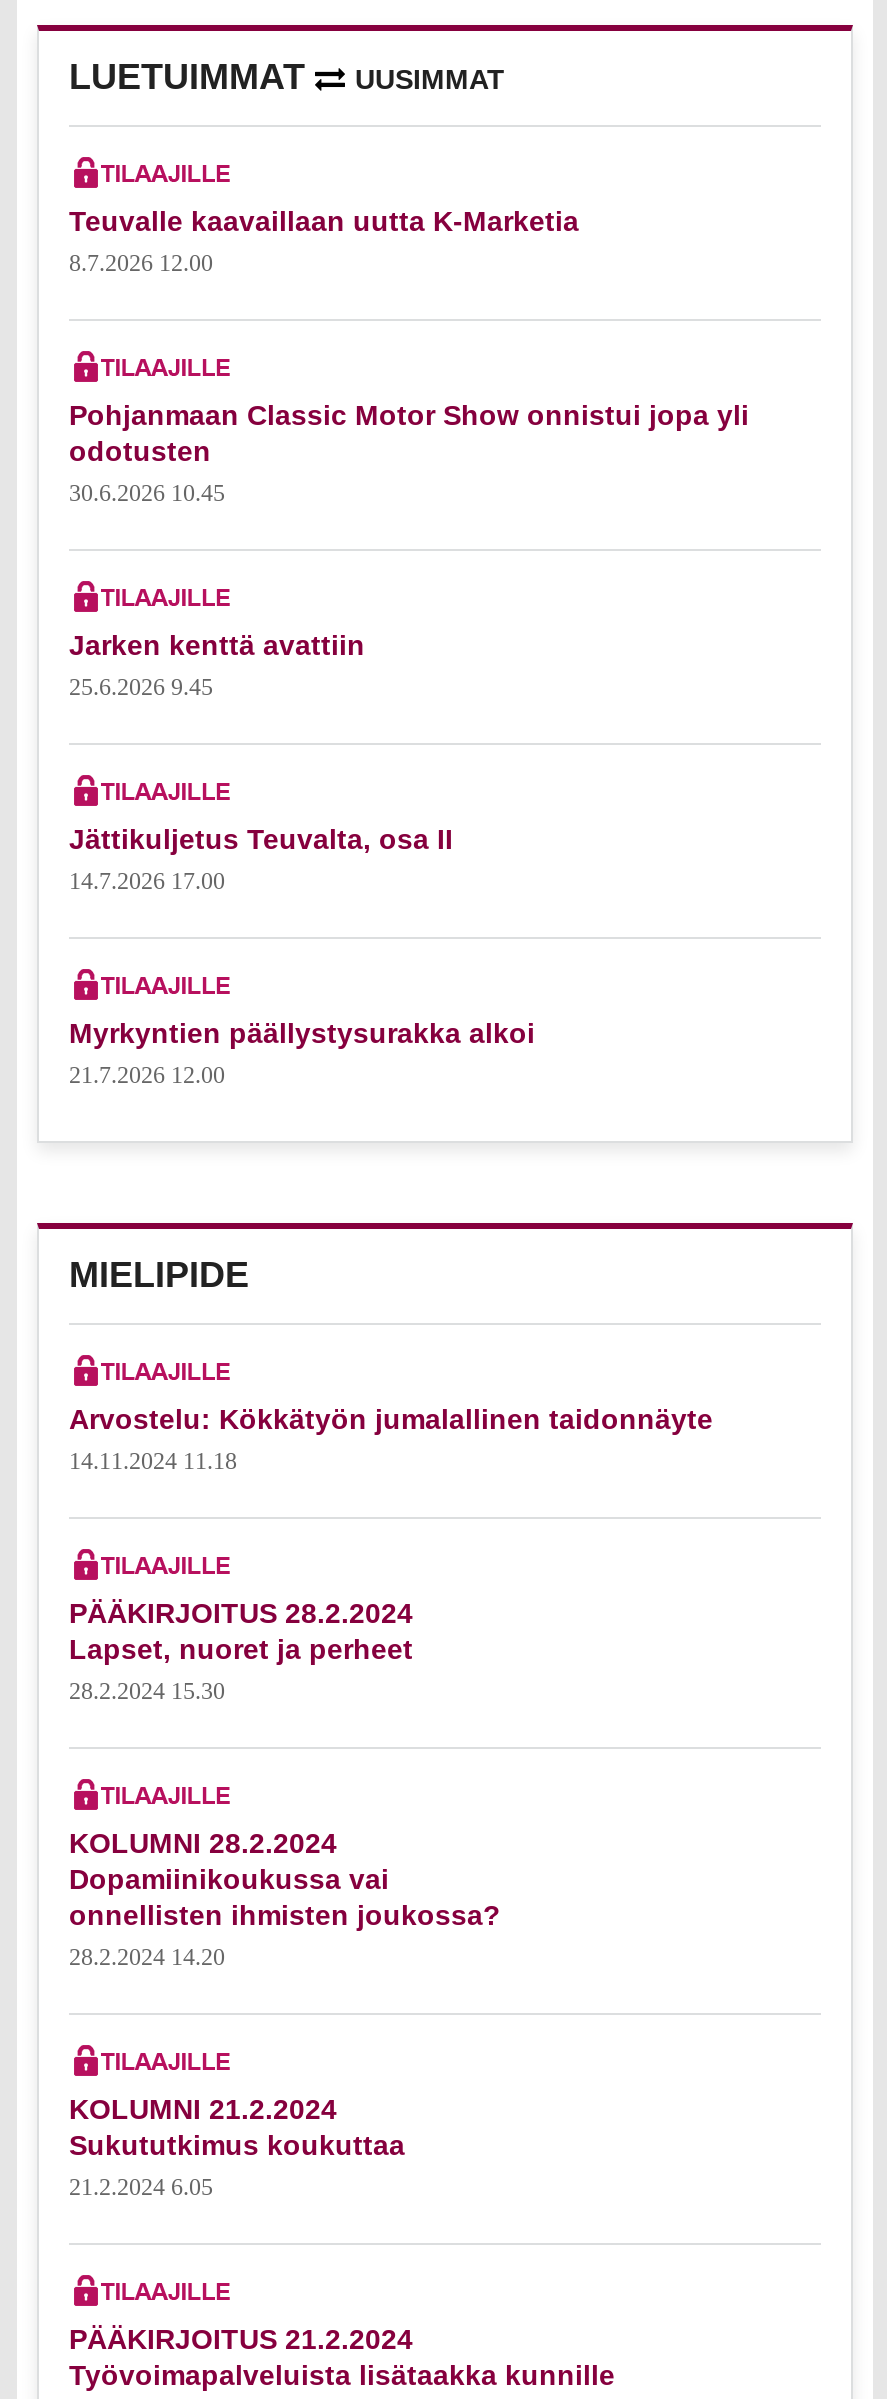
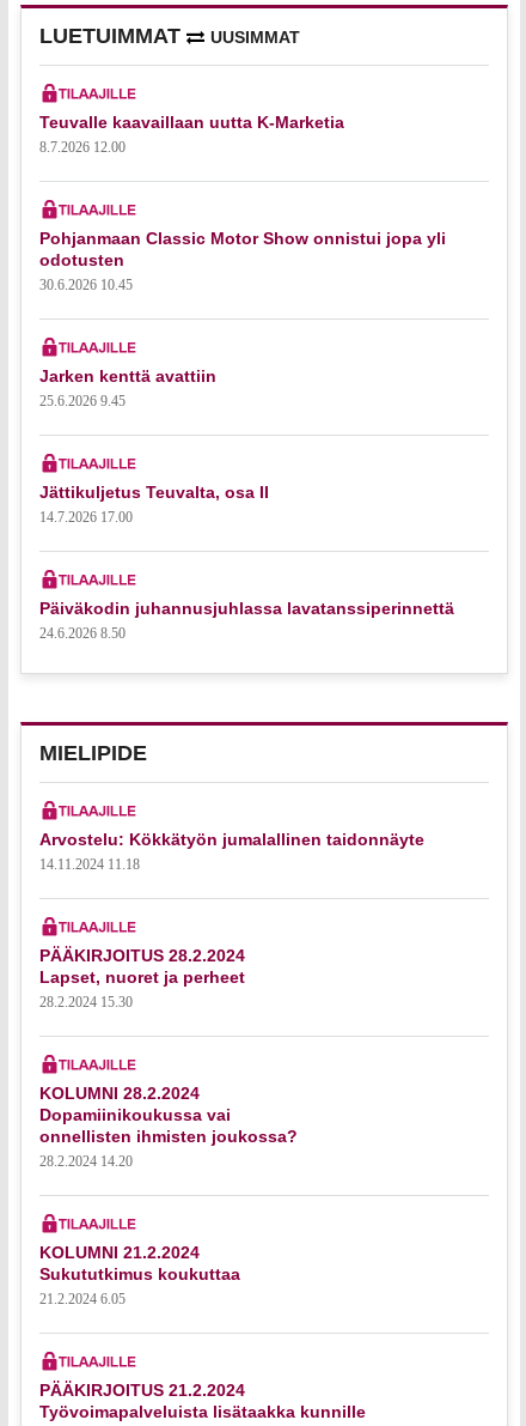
[69,1017,535,1089] Myrkyntien päällystysurakka alkoi | 21.7.2026 12.00 -> [39,599,454,642] Päiväkodin juhannusjuhlassa lavatanssiperinnettä | 24.6.2026 8.50

